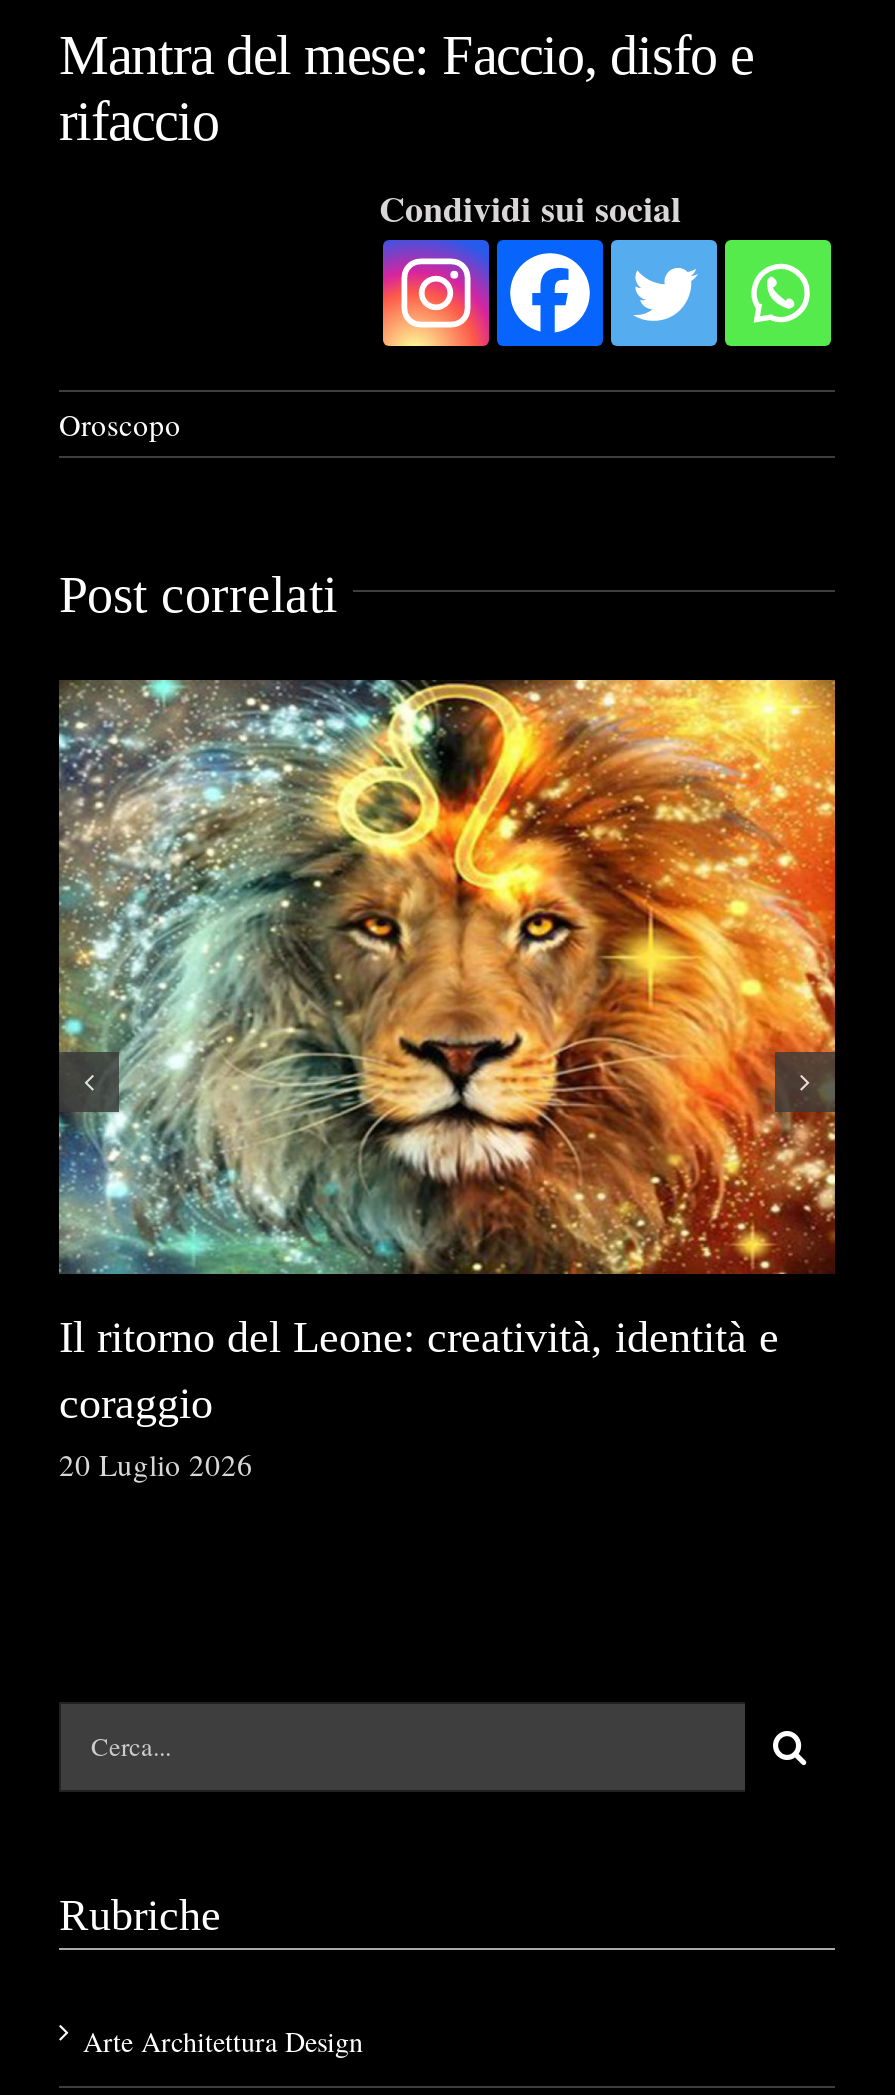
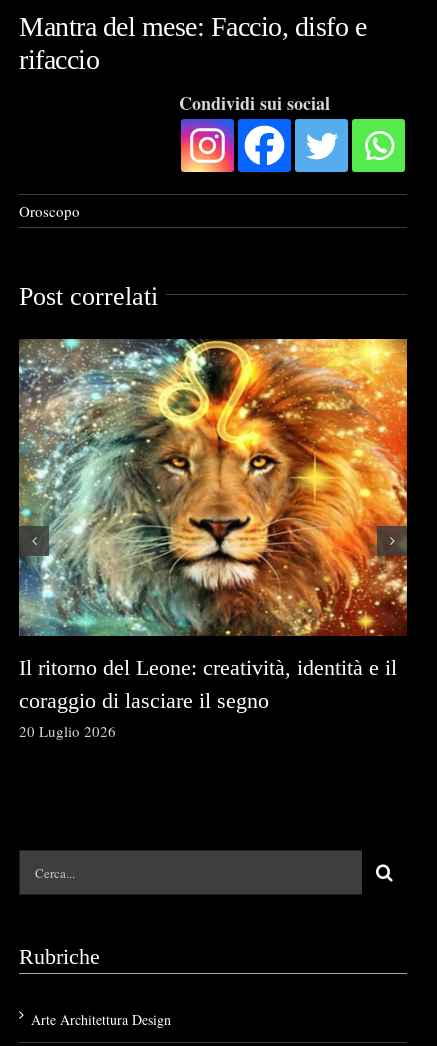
[59,1311,779,1427] Il ritorno del Leone: creatività, identità e | coraggio -> [19,655,397,713] Il ritorno del Leone: creatività, identità e il | coraggio di lasciare il segno

